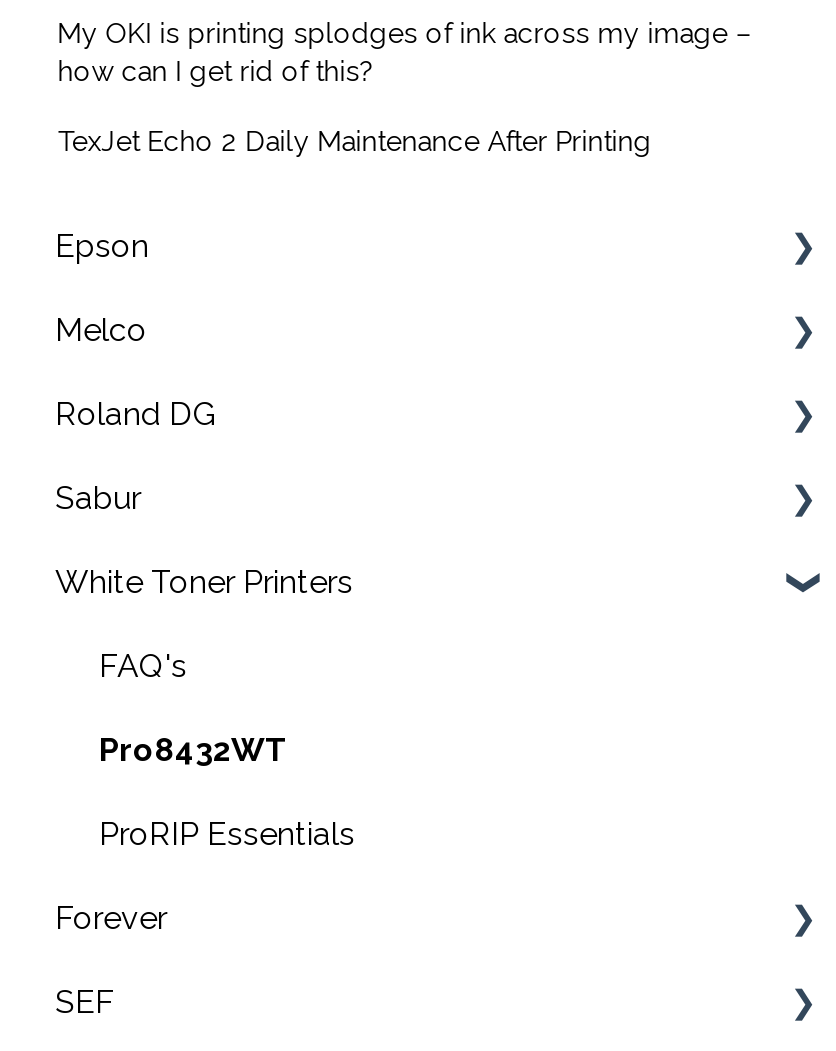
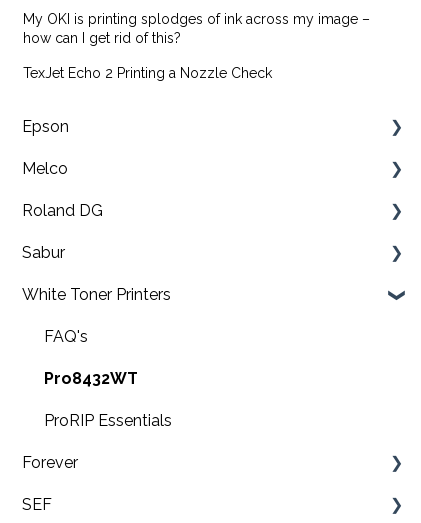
[57,124,651,156] TexJet Echo 2 Daily Maintenance After Printing -> [23,65,272,81] TexJet Echo 2 Printing a Nozzle Check

